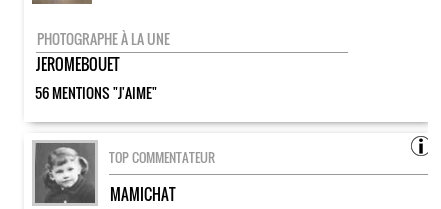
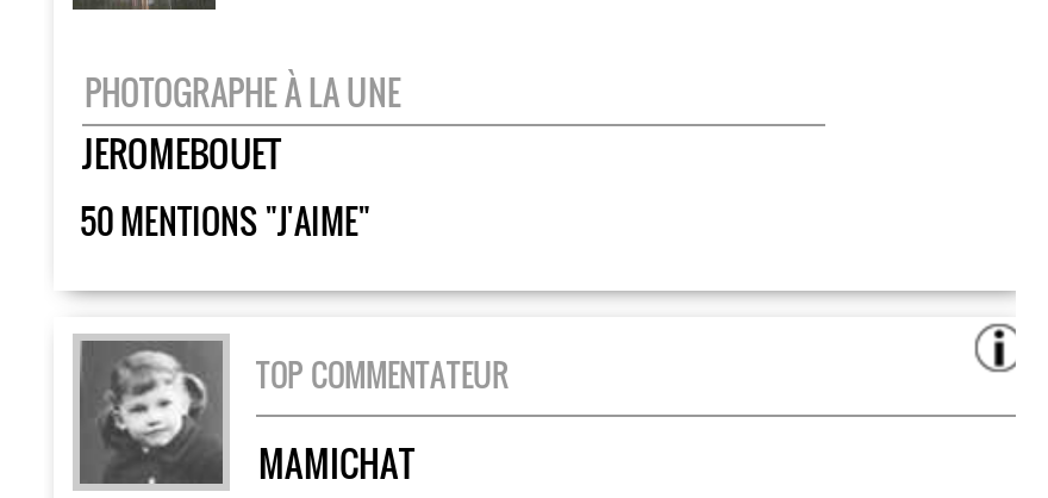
[35,81,157,102] 56 MENTIONS "J'AIME" -> [80,194,370,244] 50 MENTIONS "J'AIME"

